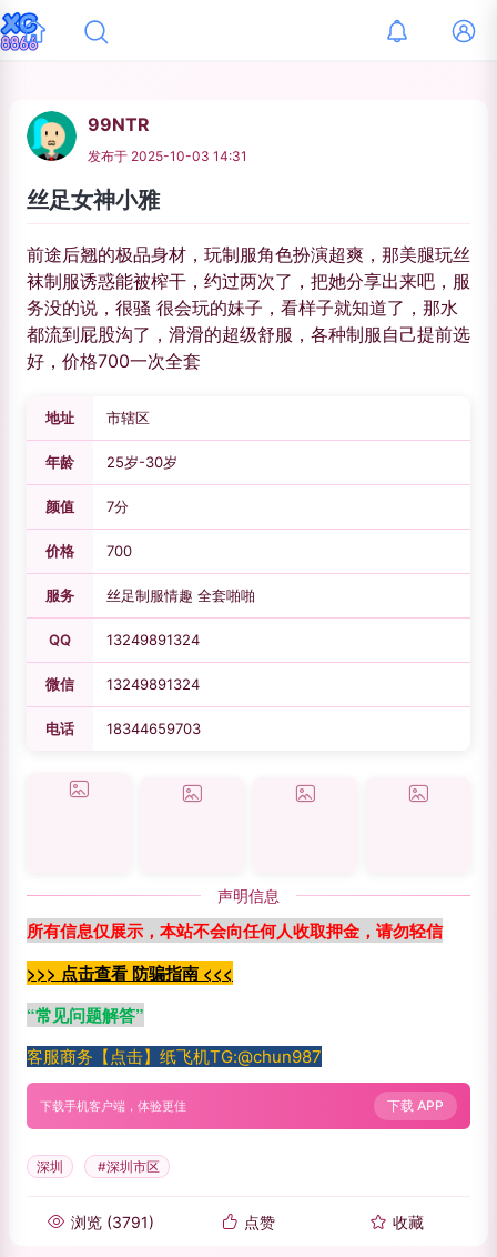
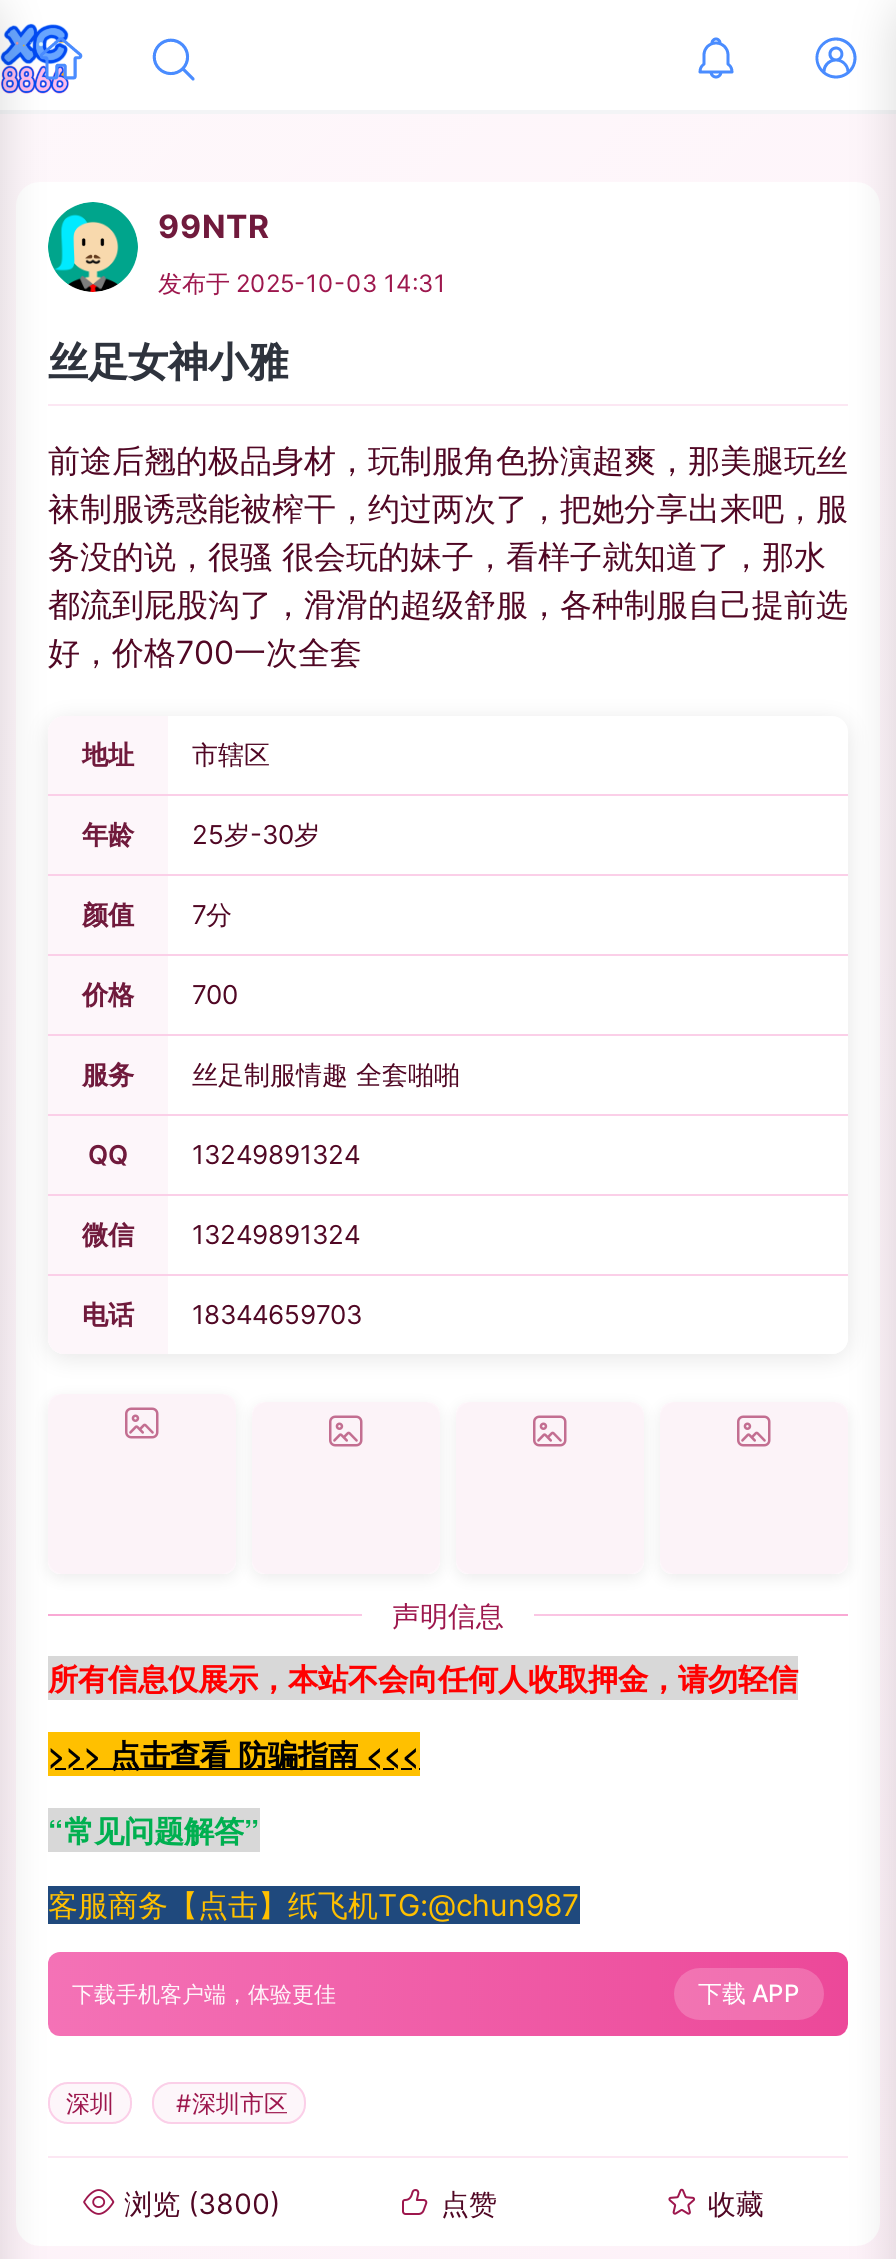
[71,1212,154,1231] 浏览(3791) -> [124,2185,280,2219] 浏览(3800)

